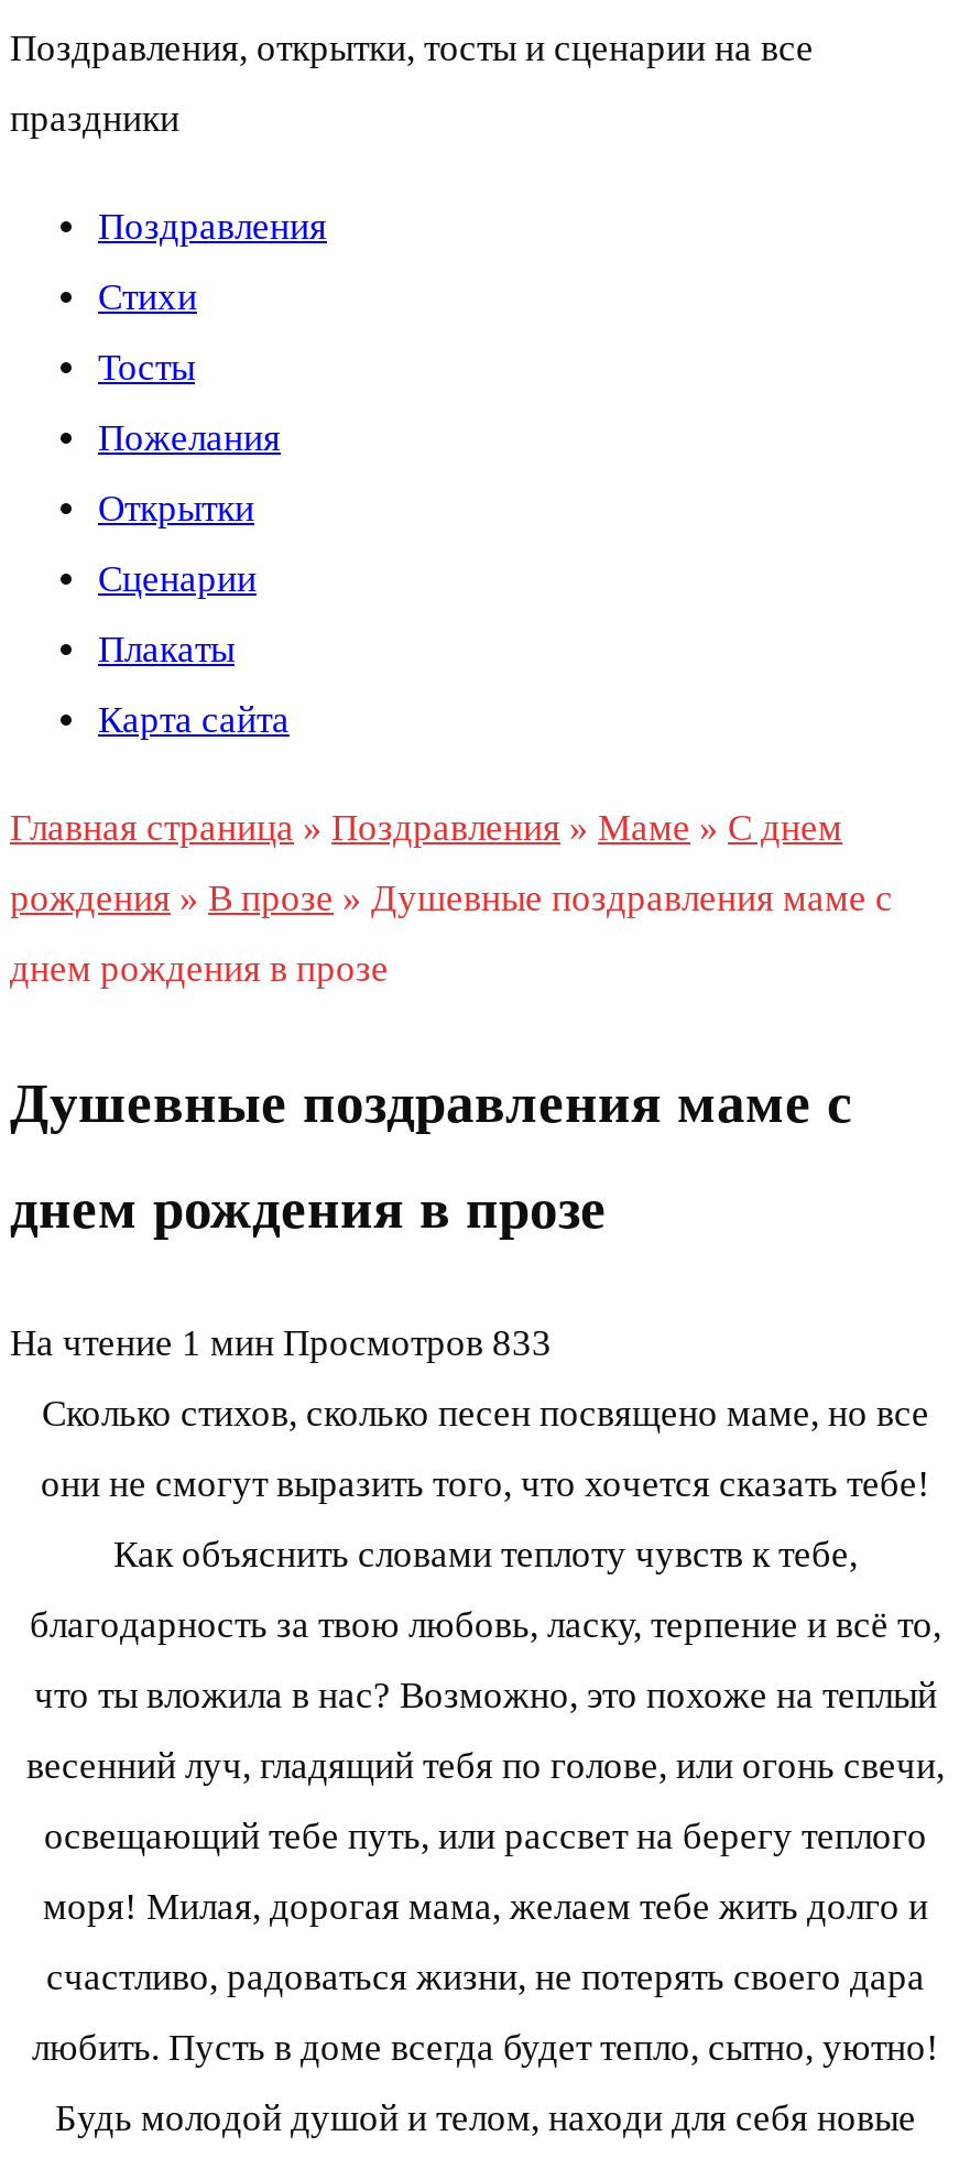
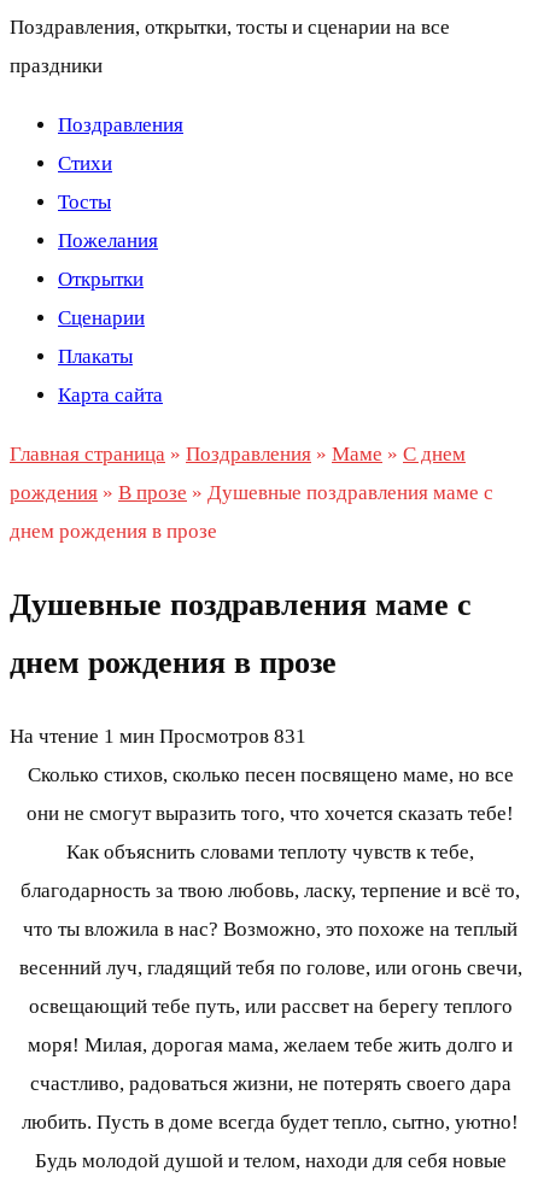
[10,1323,552,1365] На чтение 1 мин Просмотров 833 -> [10,725,306,748] На чтение 1 мин Просмотров 831

